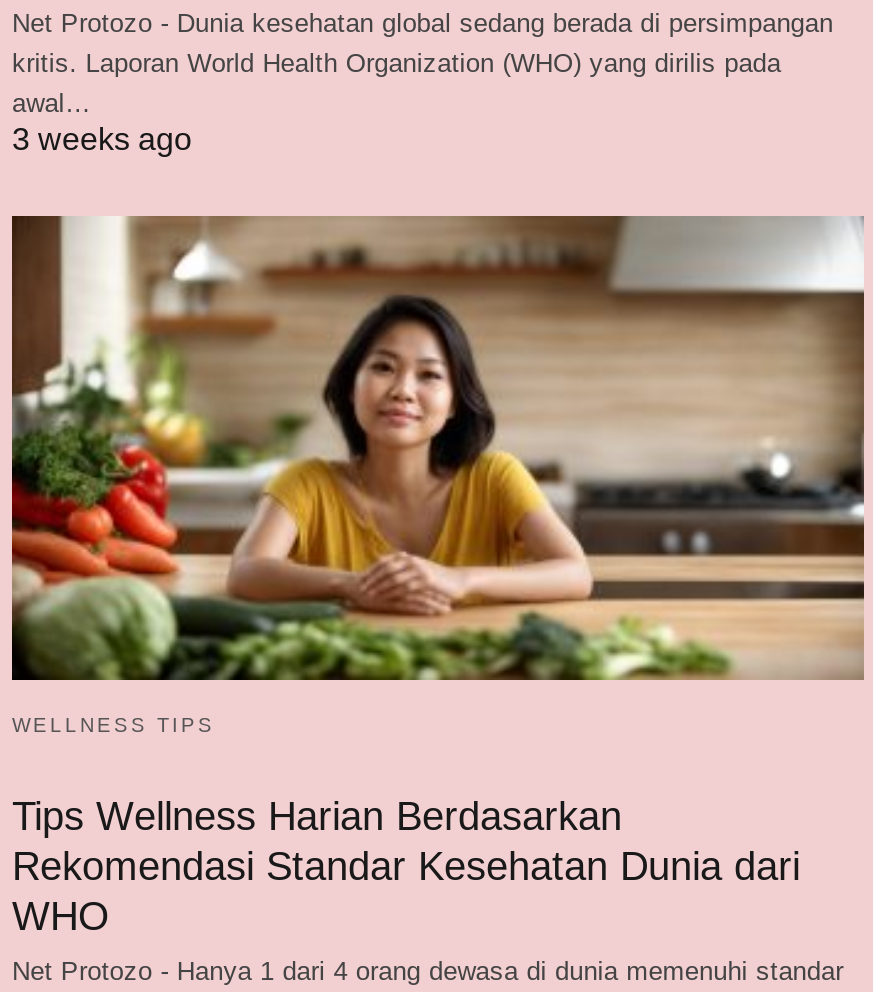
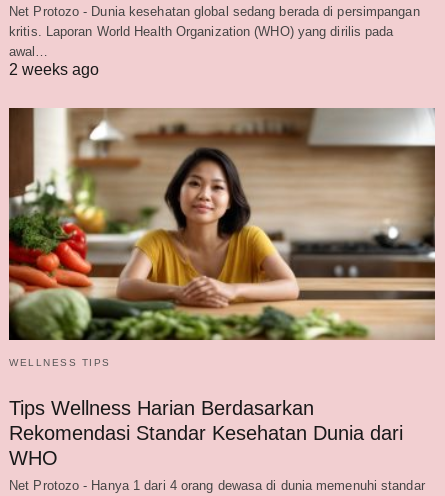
[12,122,192,156] 3 weeks ago -> [9,61,99,78] 2 weeks ago

